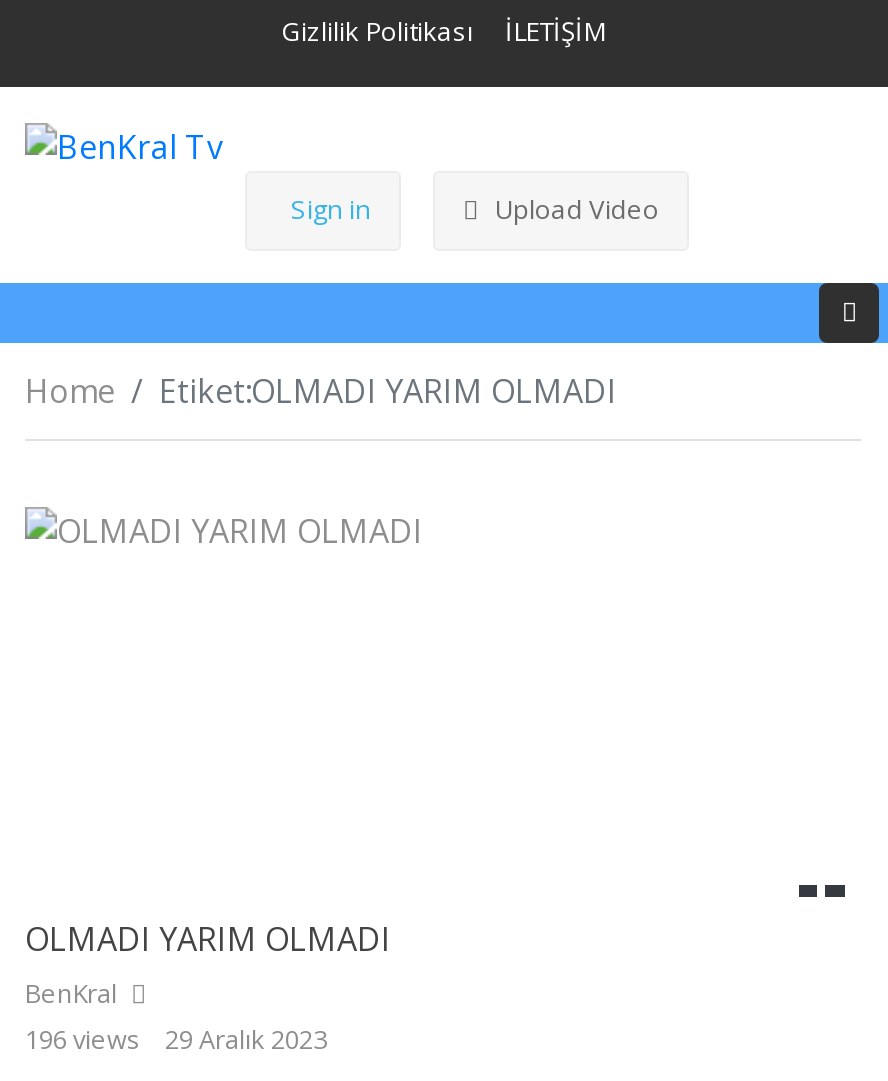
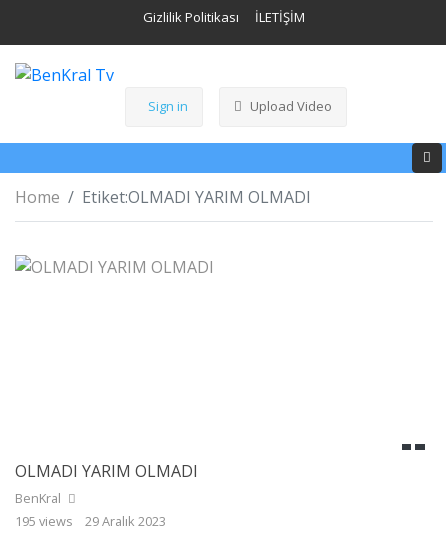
[25,1020,327,1056] 196 views 29 Aralık 2023 -> [15,512,166,530] 195 views 29 Aralık 2023

